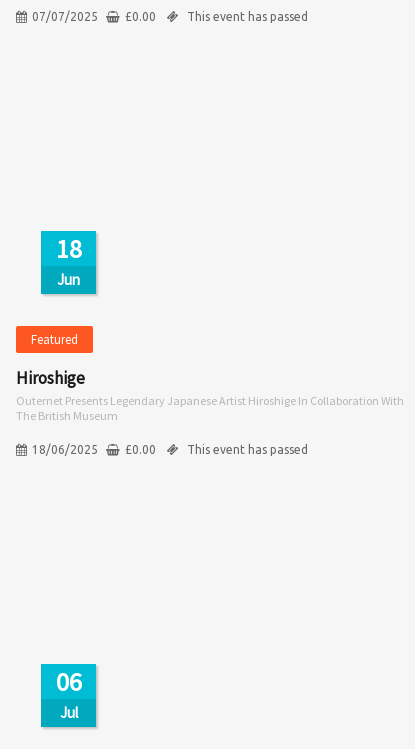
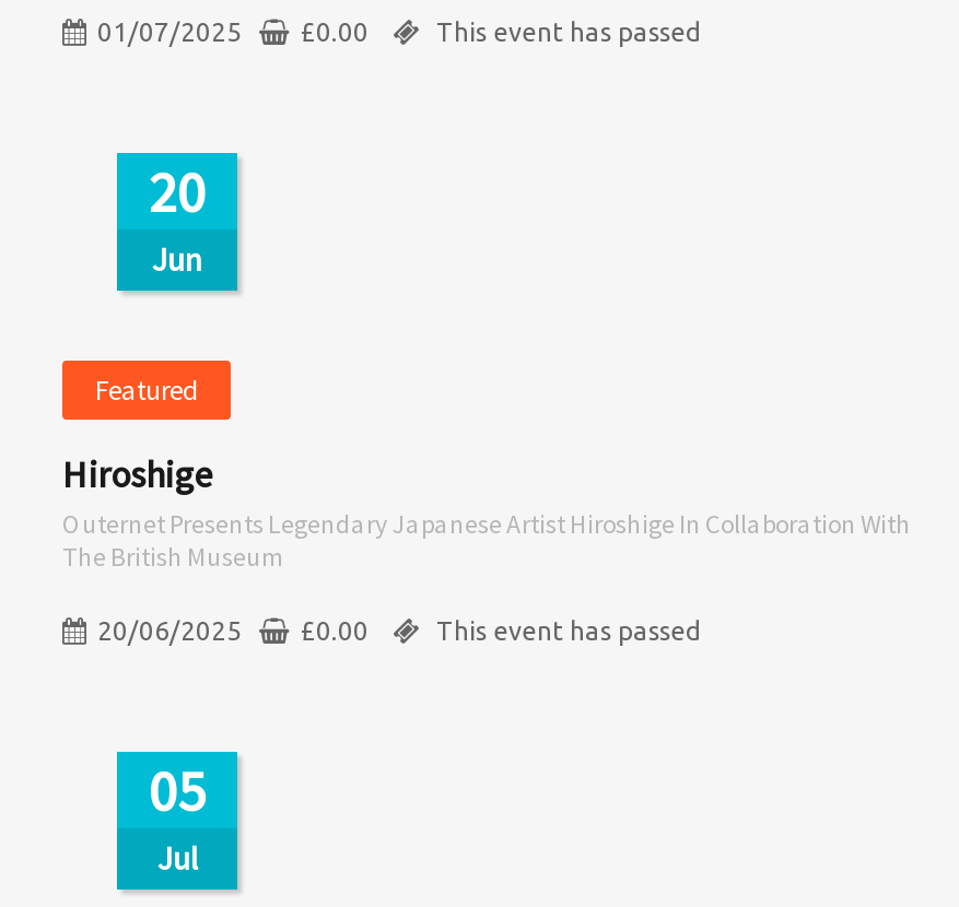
[32,10,98,23] 07/07/2025 -> [97,17,242,45] 01/07/2025
[55,232,81,265] 18 -> [149,155,206,227] 20
[32,443,98,456] 18/06/2025 -> [97,616,242,644] 20/06/2025
[55,665,81,698] 06 -> [149,753,206,825] 05

